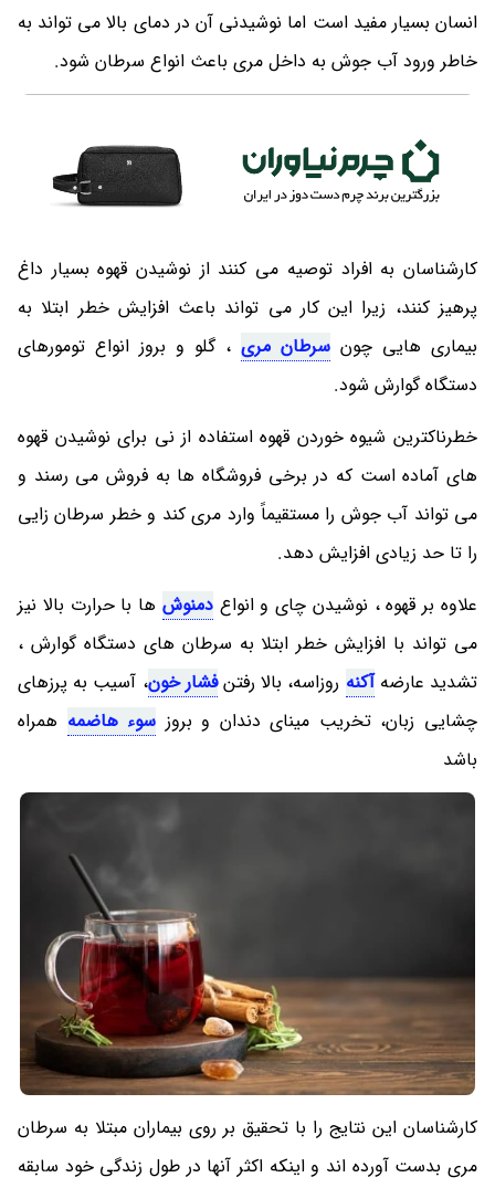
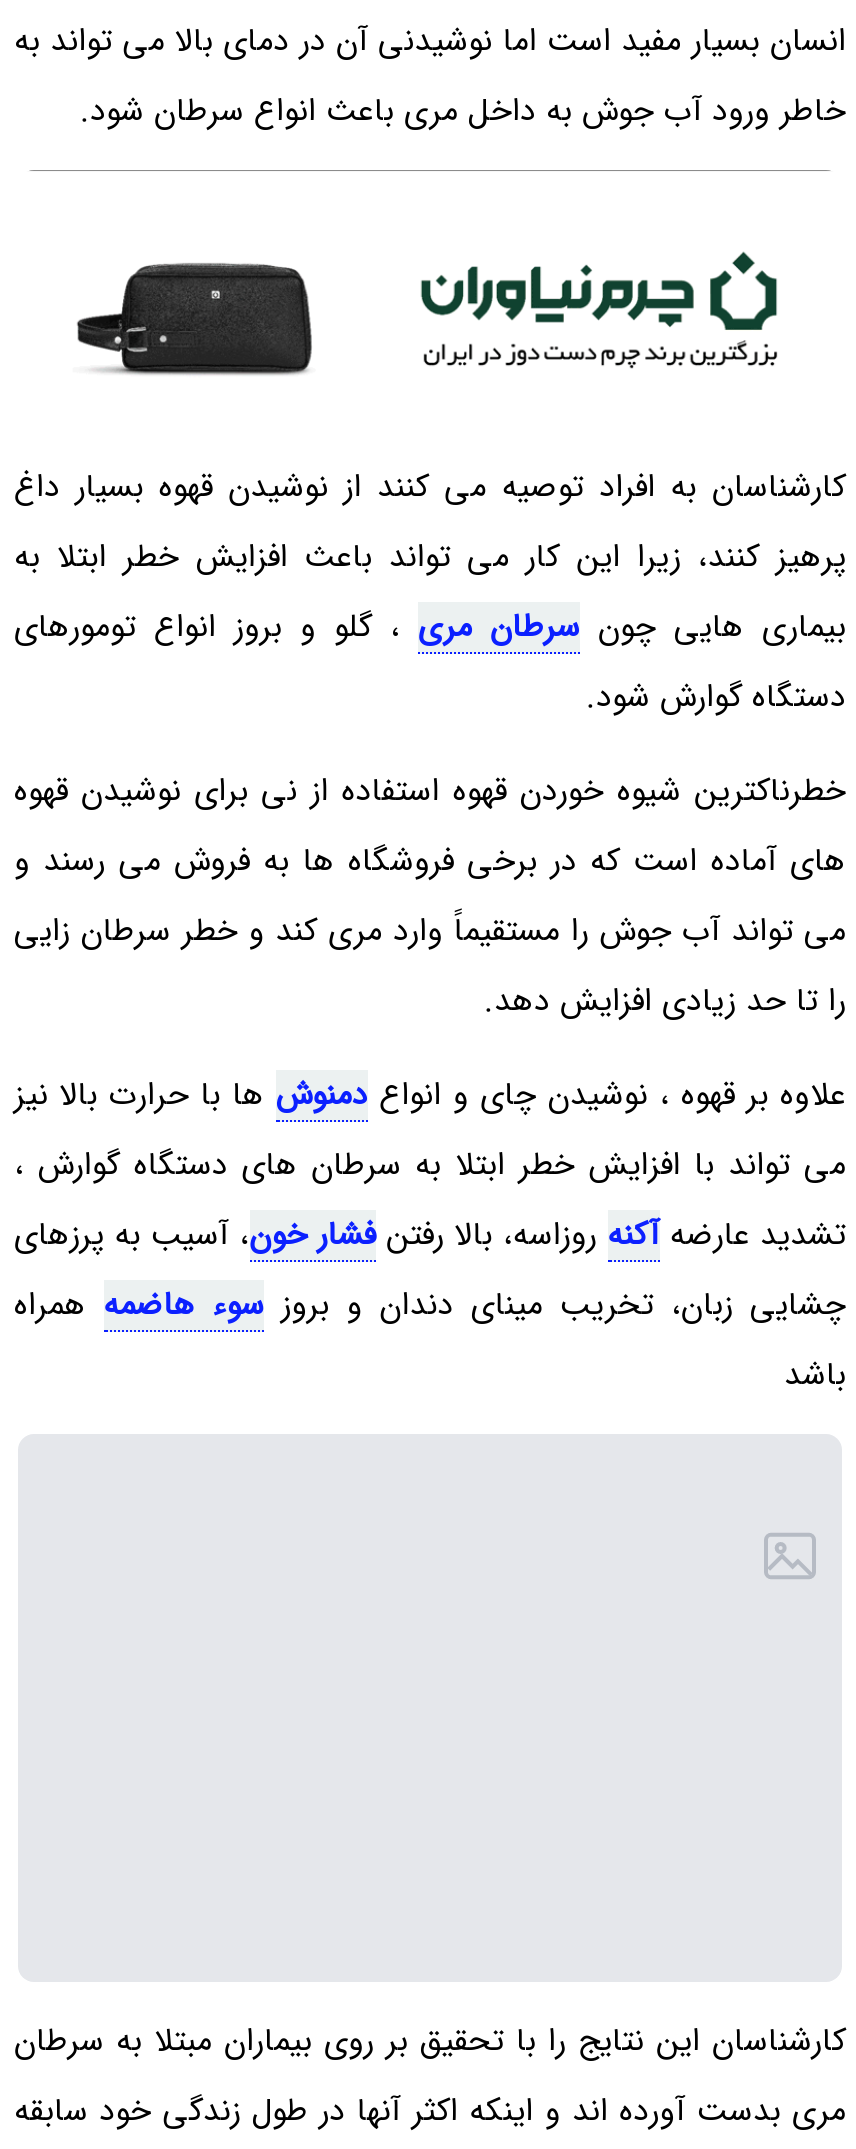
[19,791,476,1096] [image] -> none

